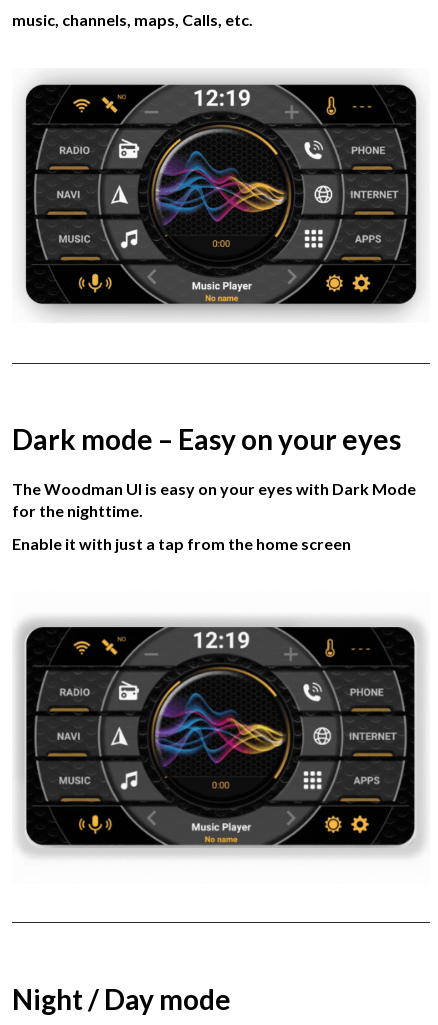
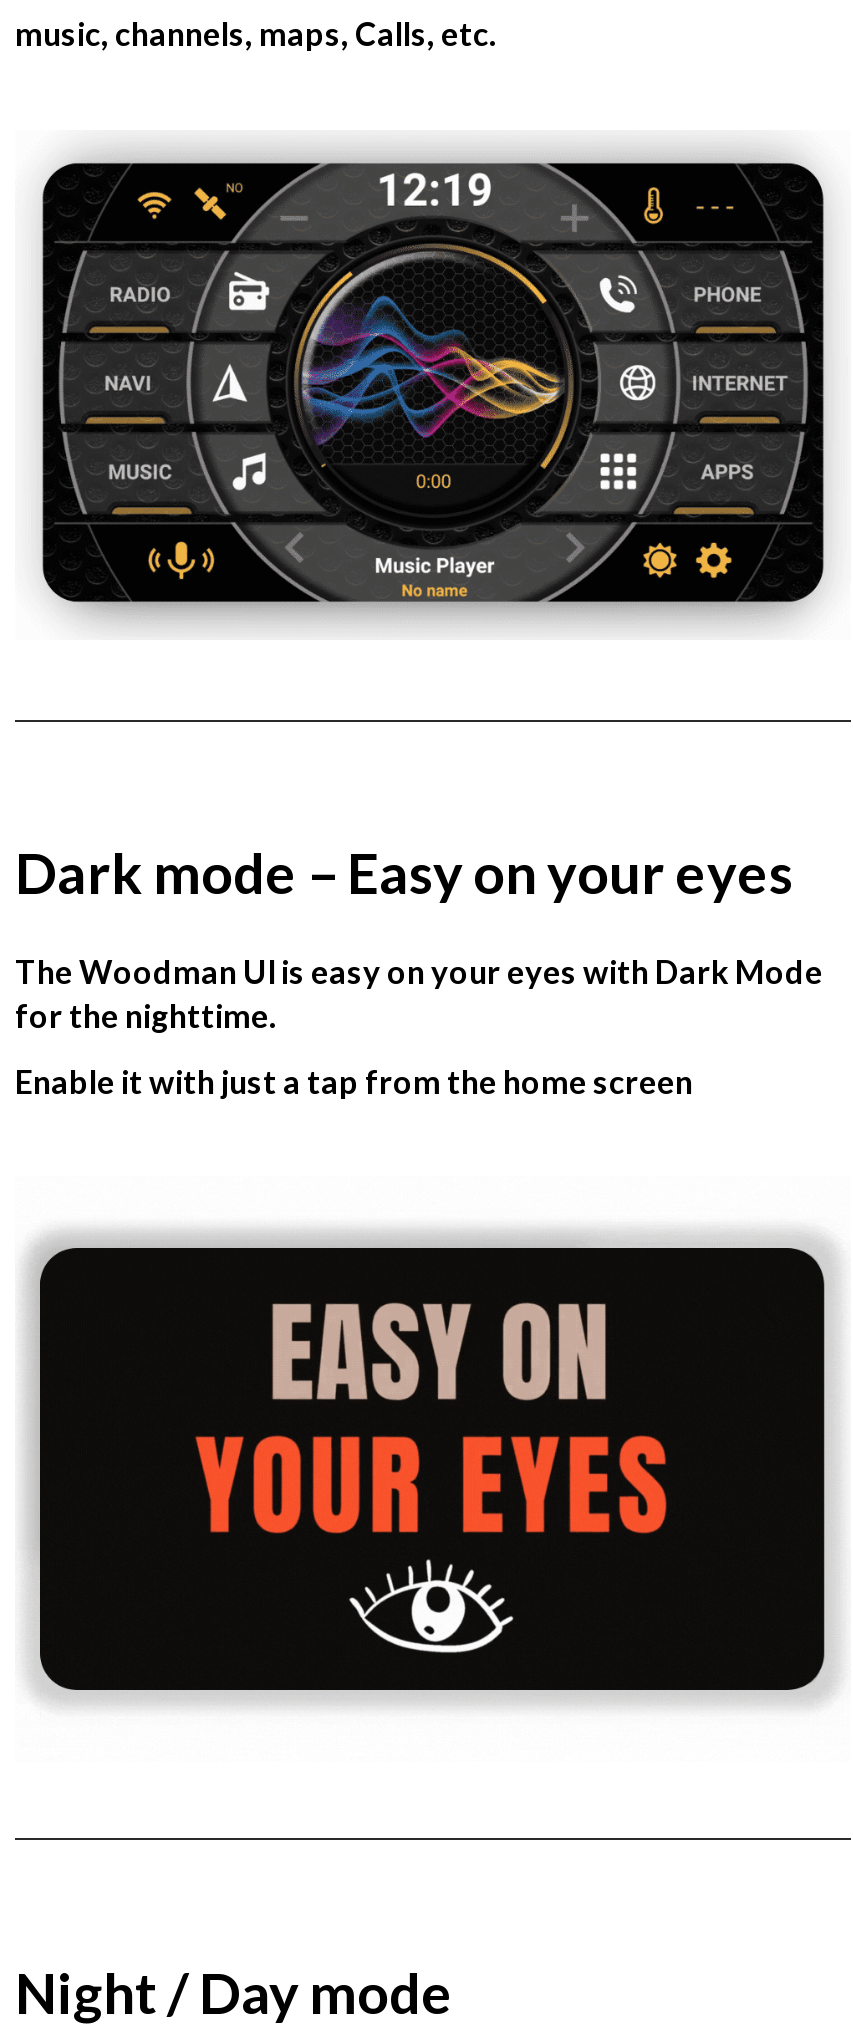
[24,627,417,848] [image] -> [37,1248,827,1692] [image]

